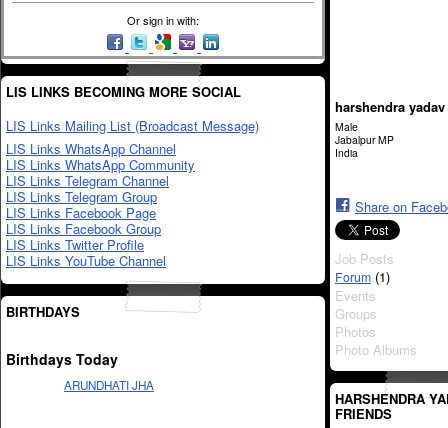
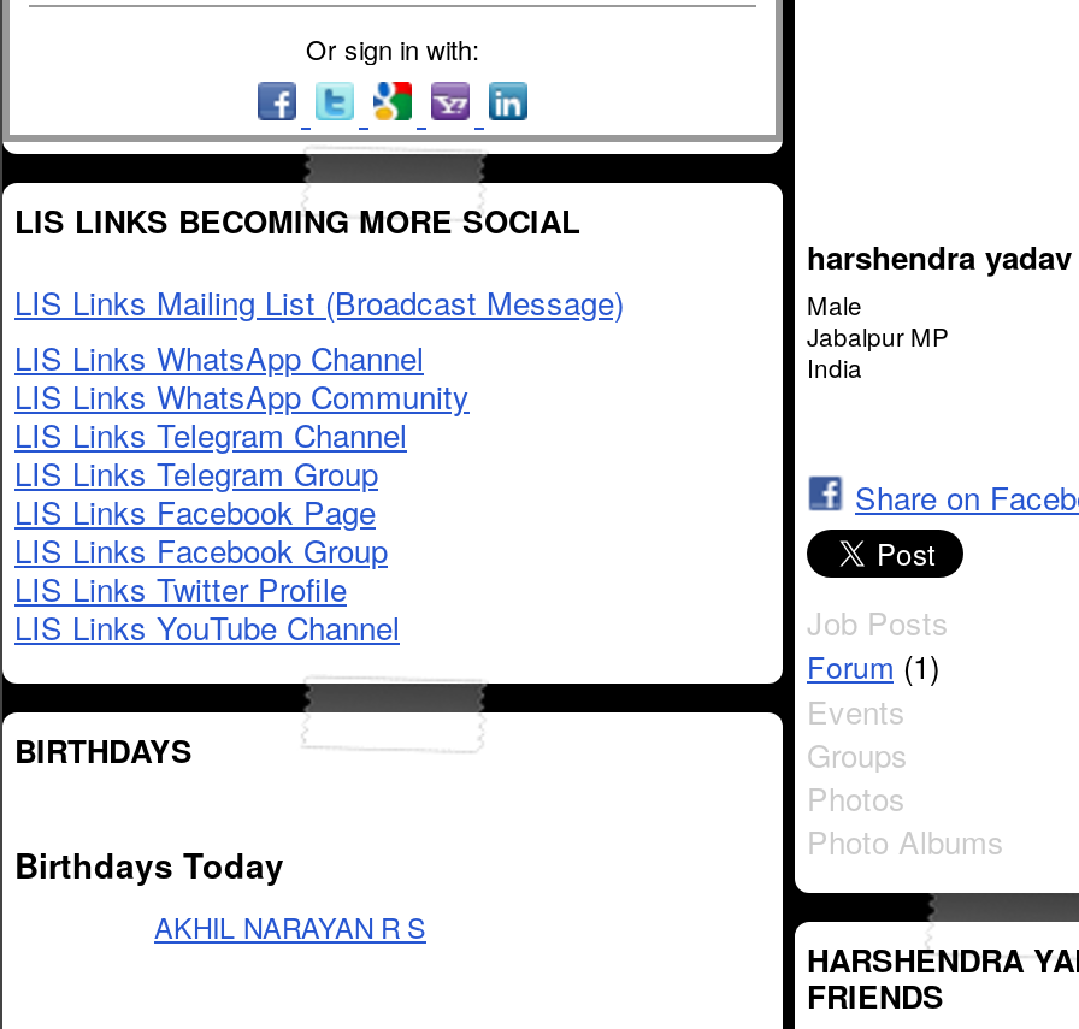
[64,377,154,393] ARUNDHATI JHA -> [154,908,426,946] AKHIL NARAYAN R S

